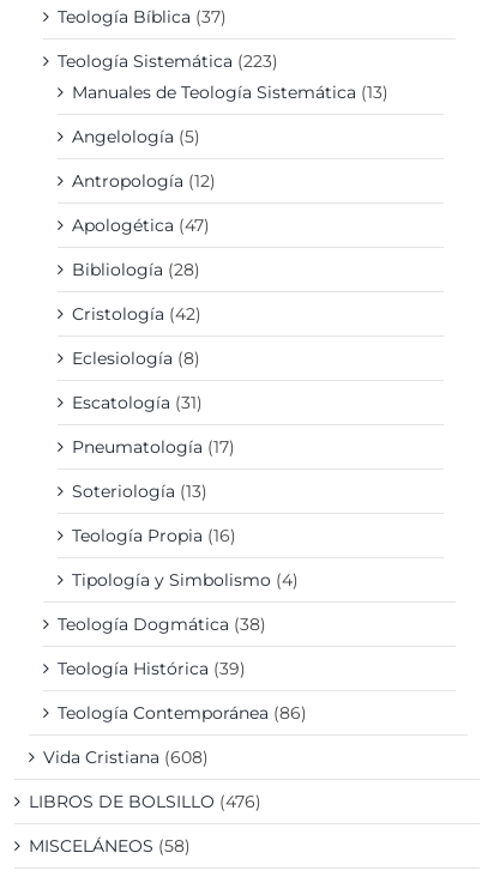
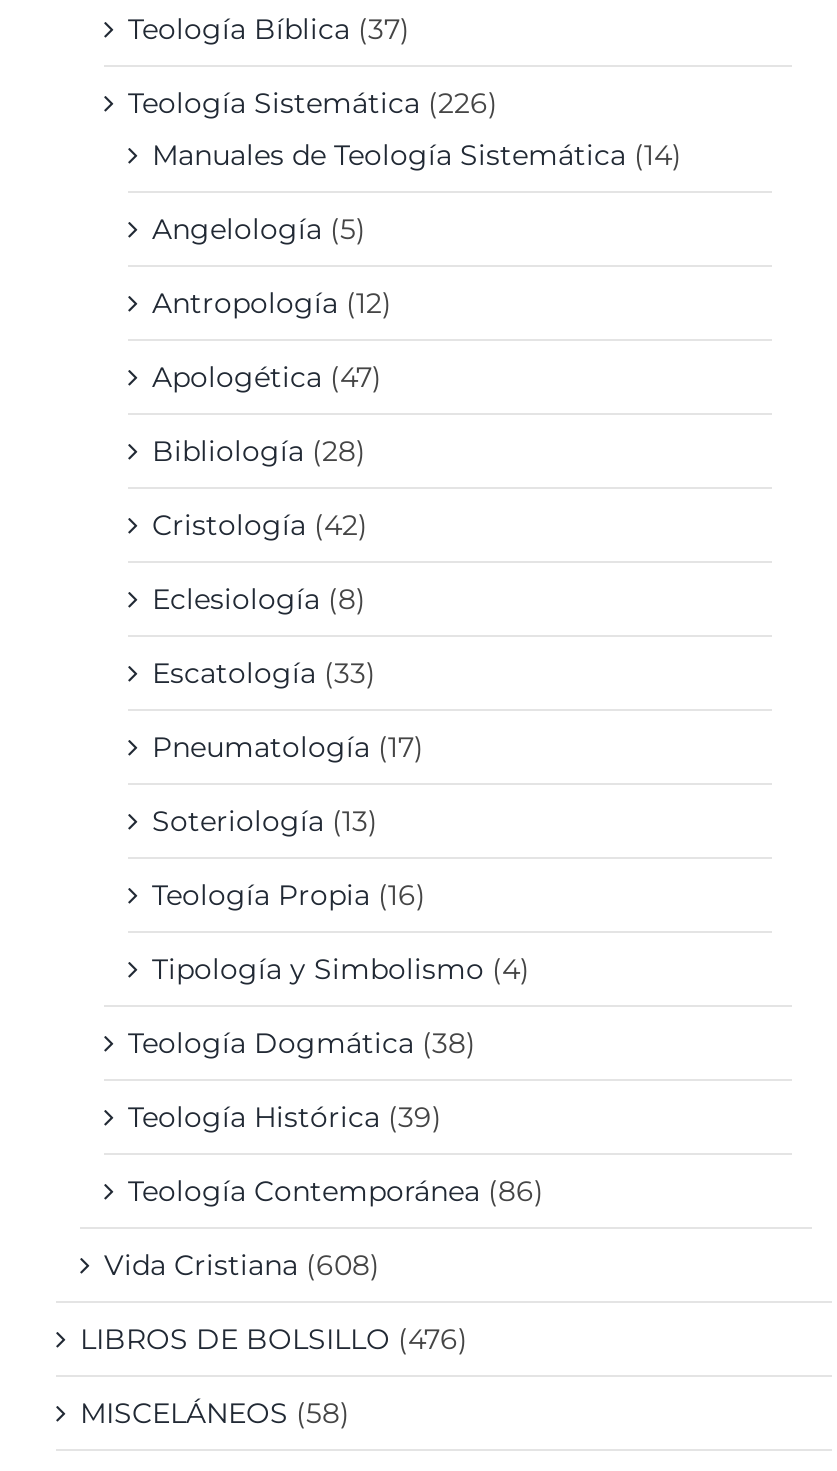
[58,50,278,72] Teología Sistemática (223) -> [128,84,498,120] Teología Sistemática (226)
[72,82,388,103] Manuales de Teología Sistemática (13) -> [152,136,682,172] Manuales de Teología Sistemática (14)
[72,392,203,413] Escatología (31) -> [152,654,376,690] Escatología (33)

